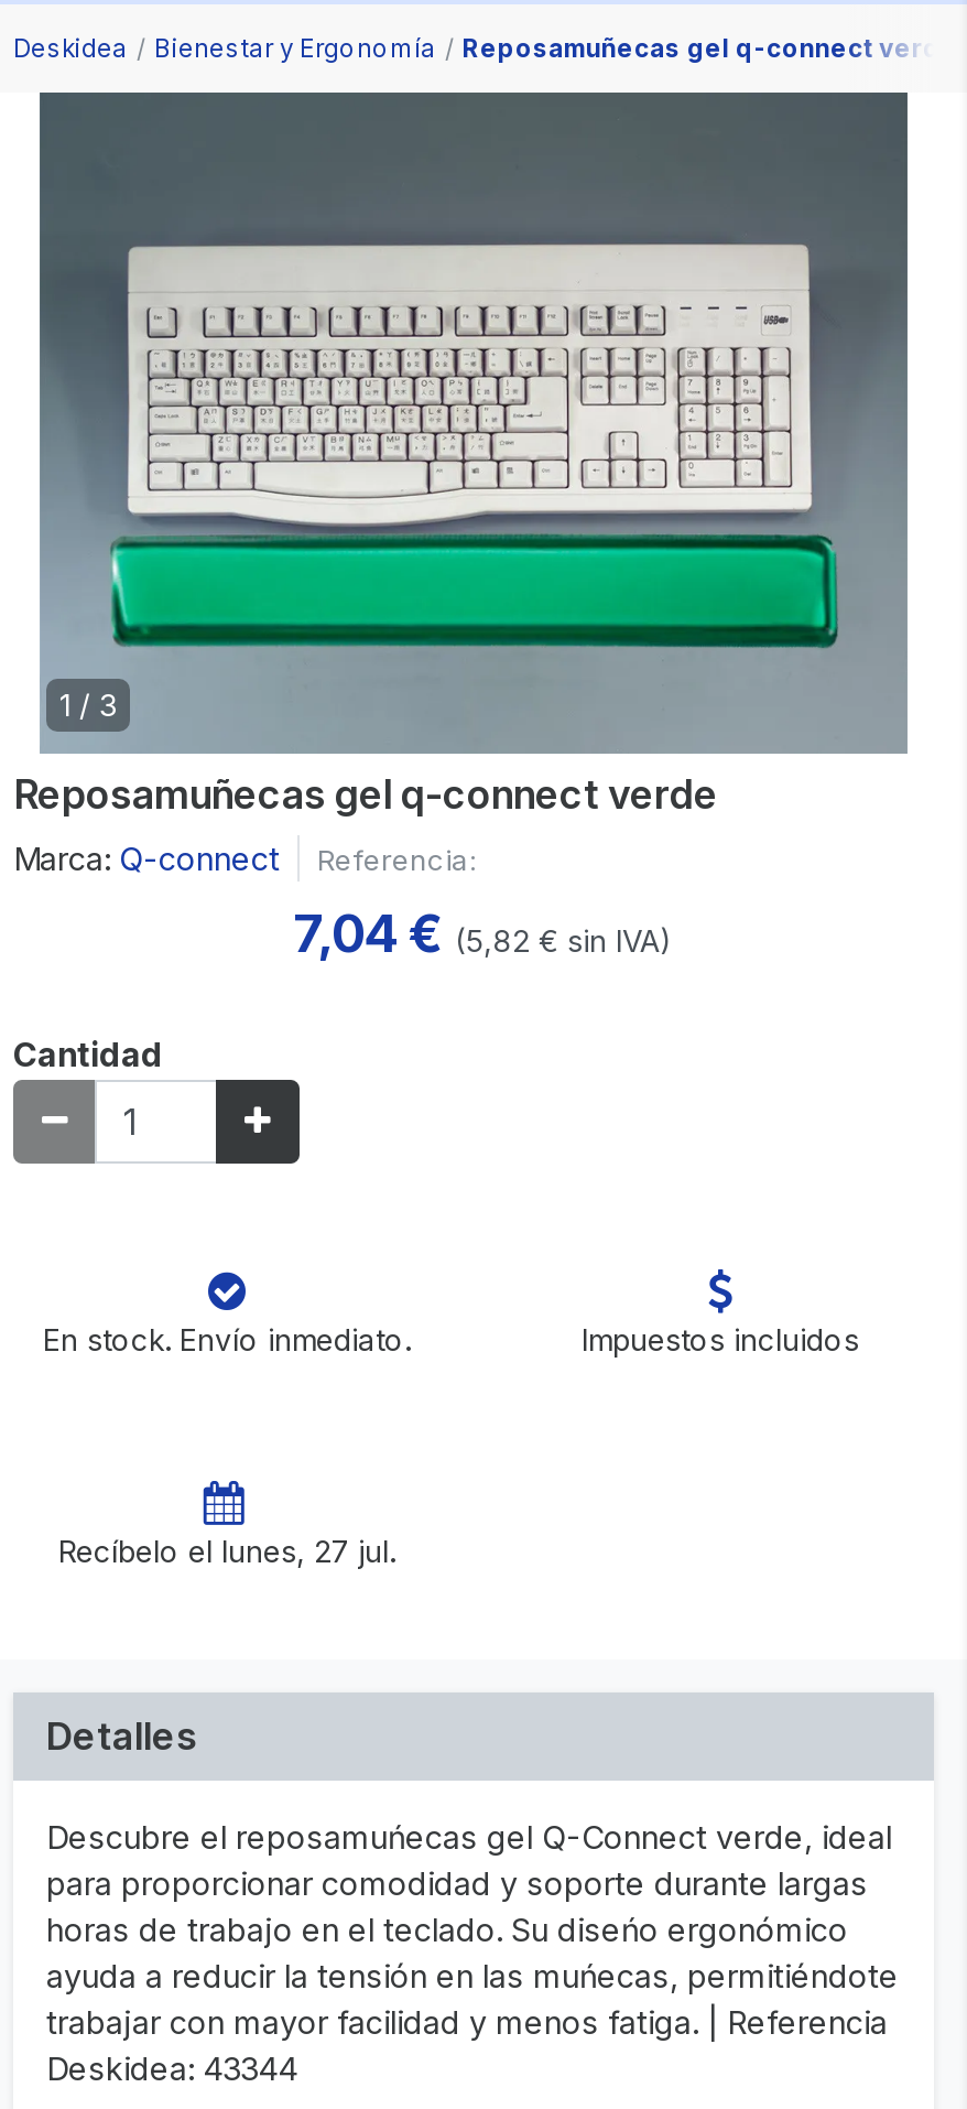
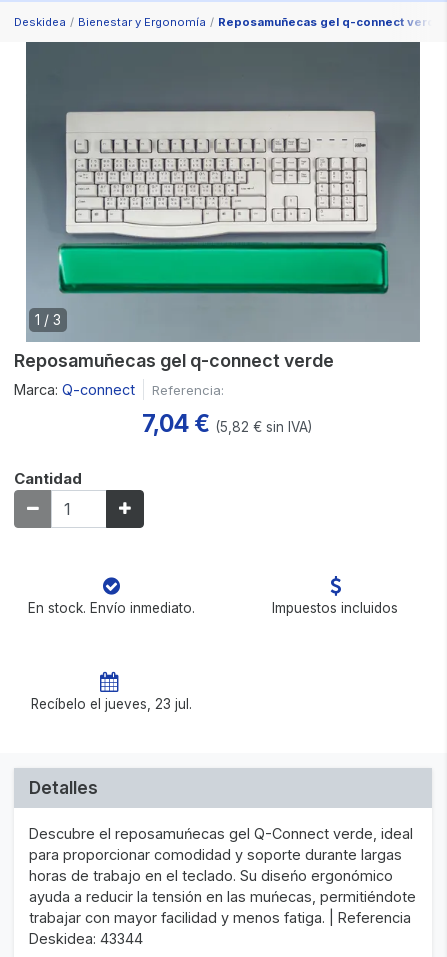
[58,1534,395,1569] Recíbelo el lunes, 27 jul. -> [30,696,191,712] Recíbelo el jueves, 23 jul.

